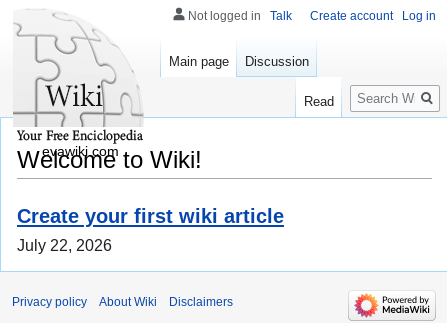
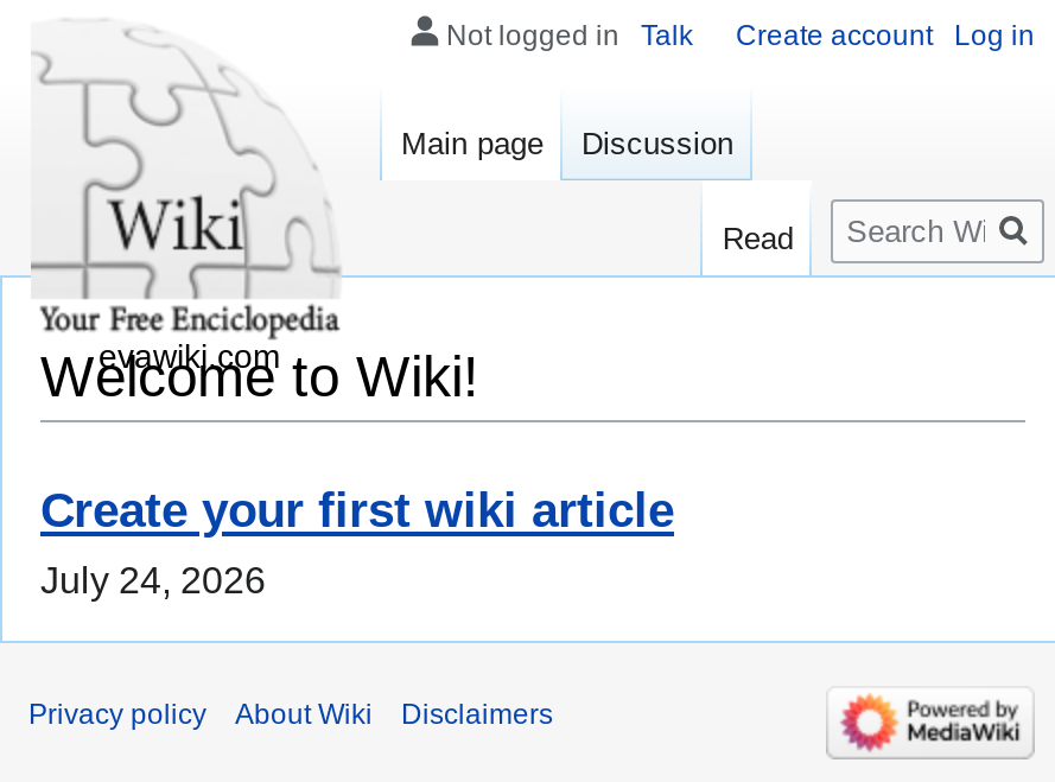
[17,237,112,254] July 22, 2026 -> [40,561,266,601] July 24, 2026

